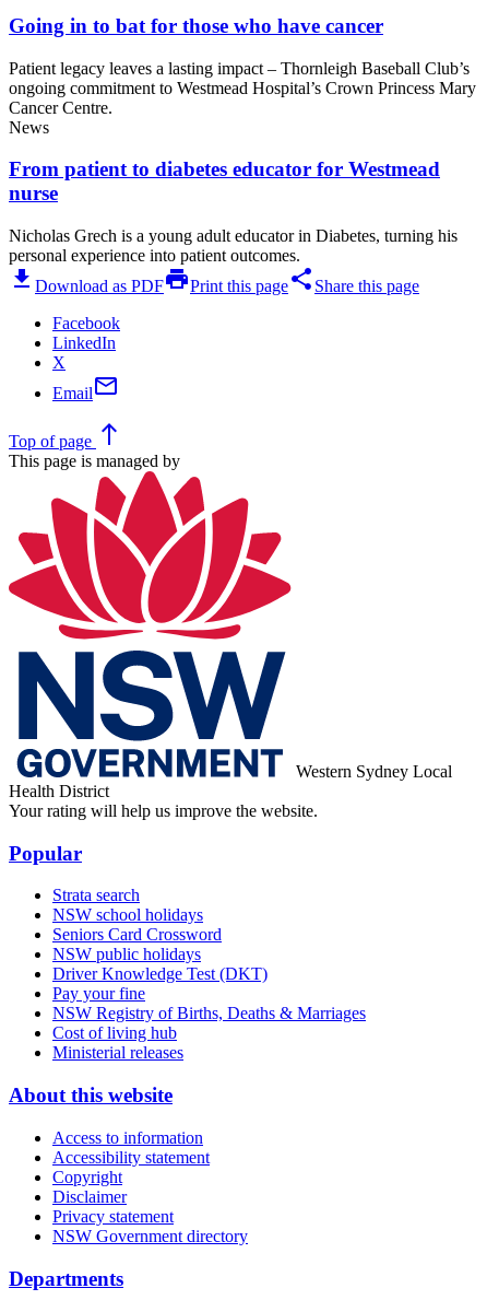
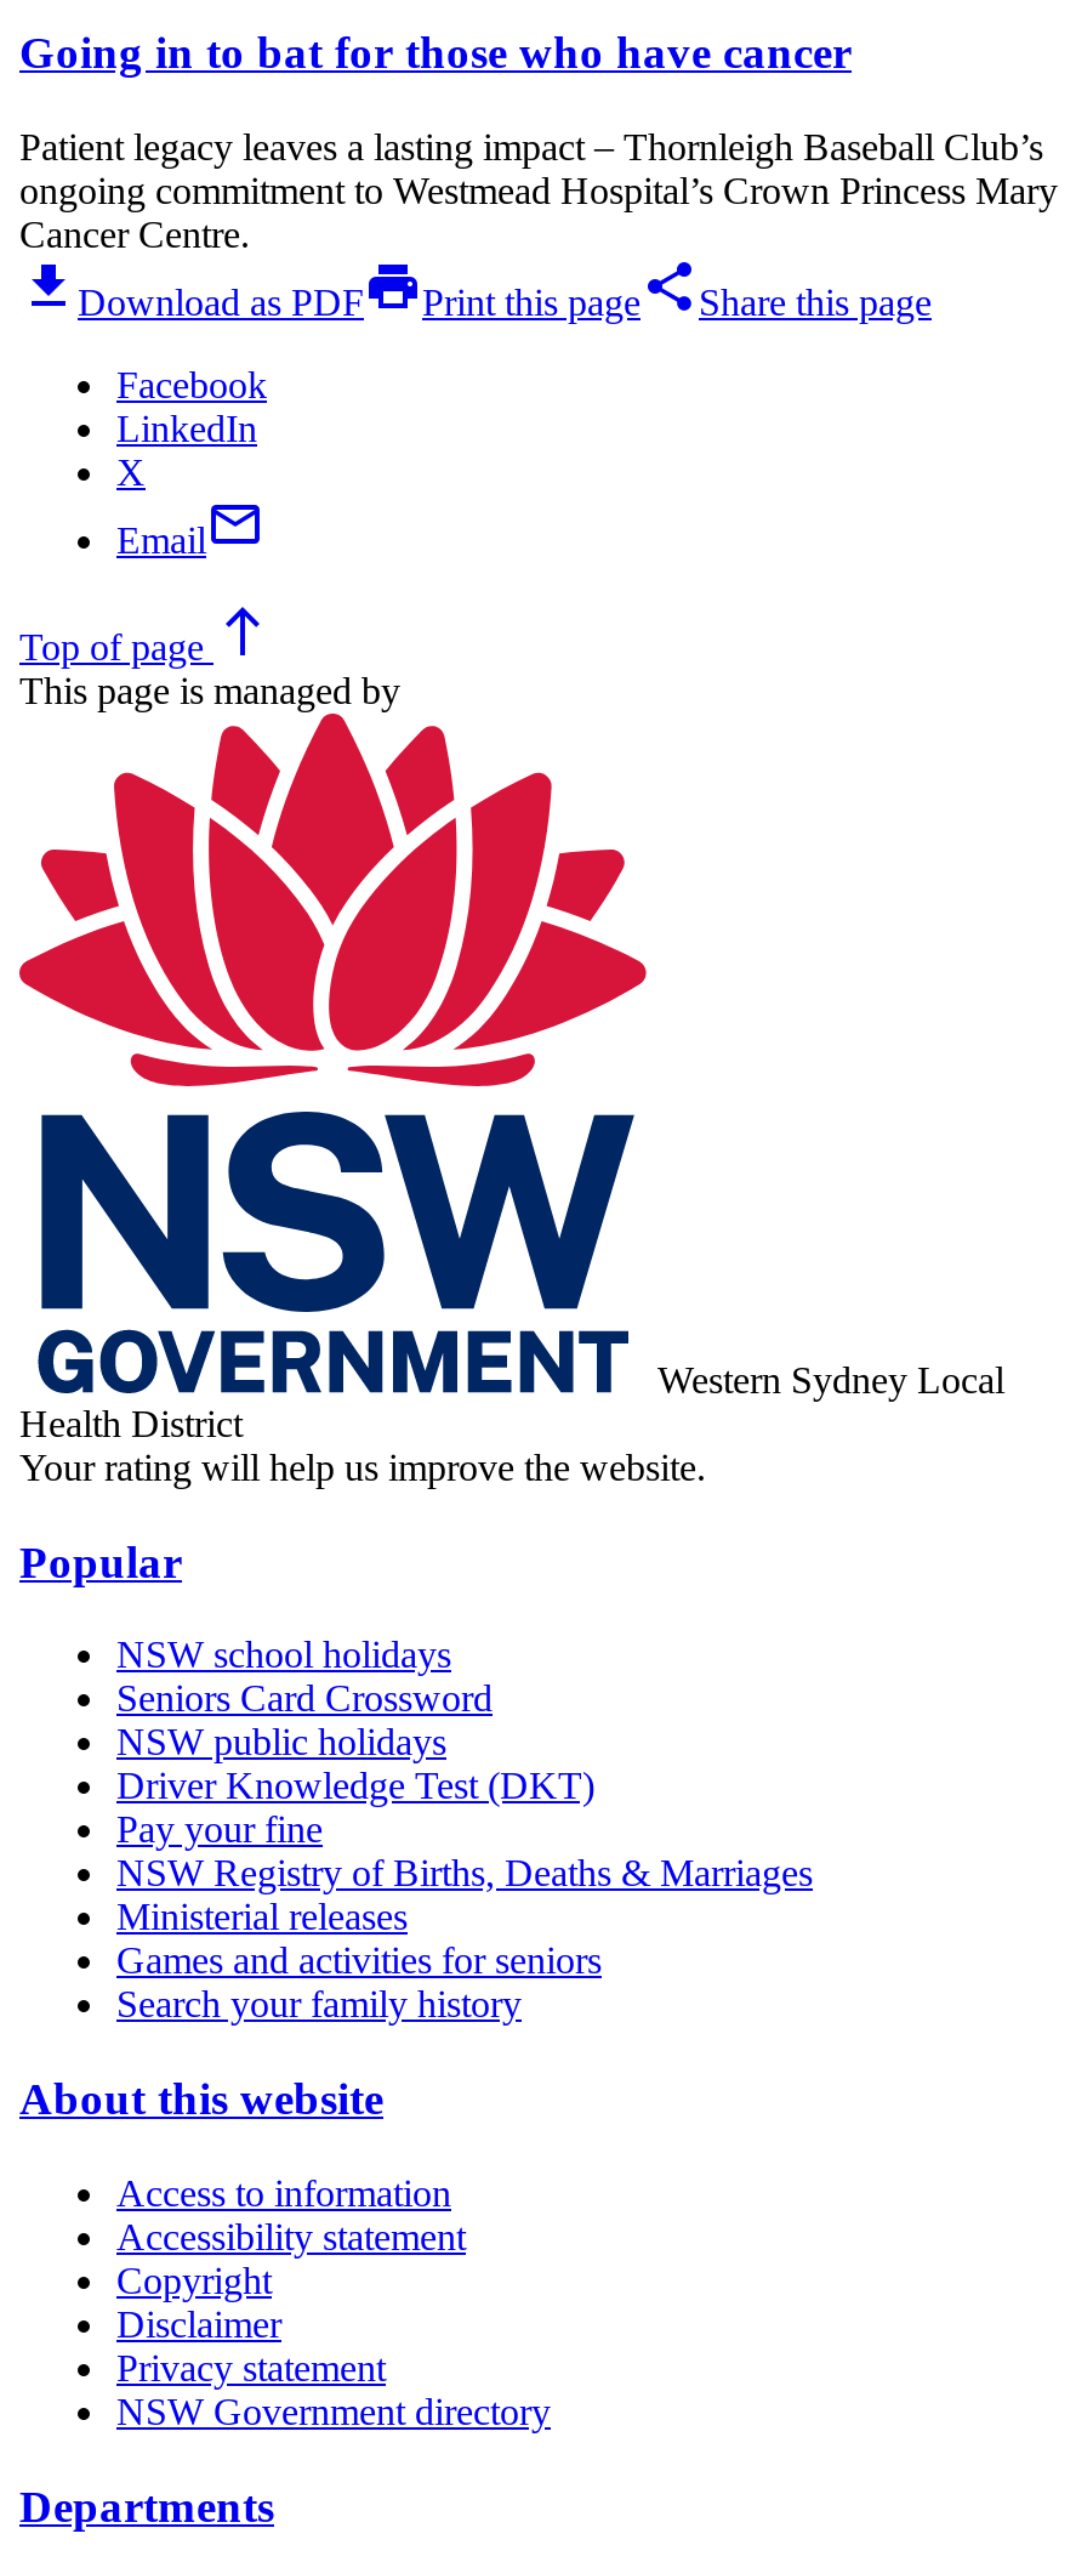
[9,118,458,264] News | From patient to diabetes educator for Westmead | nurse | Nicholas Grech is a young adult educator in Diabetes, turning his | personal experience into patient outcomes. -> none
[52,886,140,905] Strata search -> none
moved [52,906,366,1023] -> [116,1635,813,1894]: NSW school holidays | Seniors Card Crossword | NSW public holidays | Driver Knowledge Test (DKT) | Pay your fine | NSW Registry of Births, Deaths & Marriages
[52,1024,177,1042] Cost of living hub -> none
moved [52,1043,183,1062] -> [116,1897,408,1938]: Ministerial releases
none -> [116,1940,602,2025] Games and activities for seniors | Search your family history

